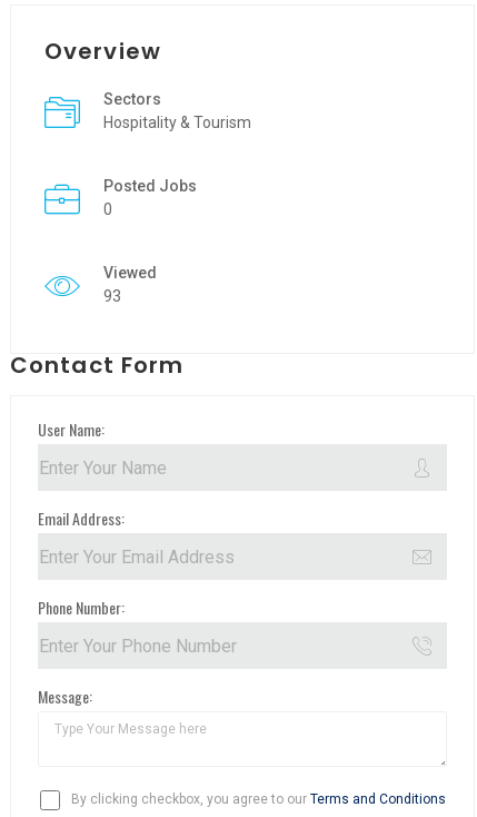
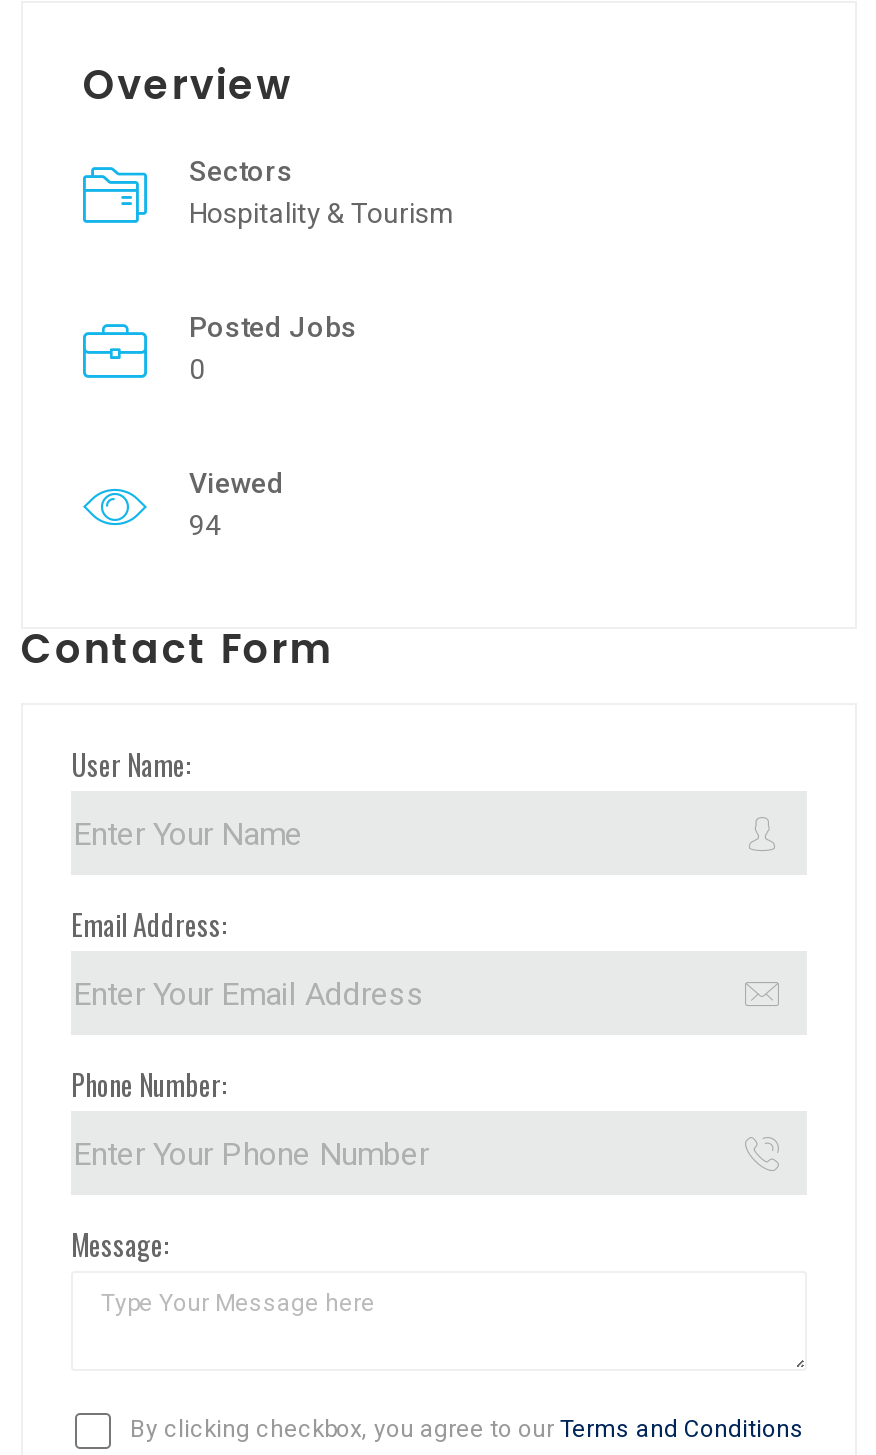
[103,288,121,305] 93 -> [189,510,221,542] 94

